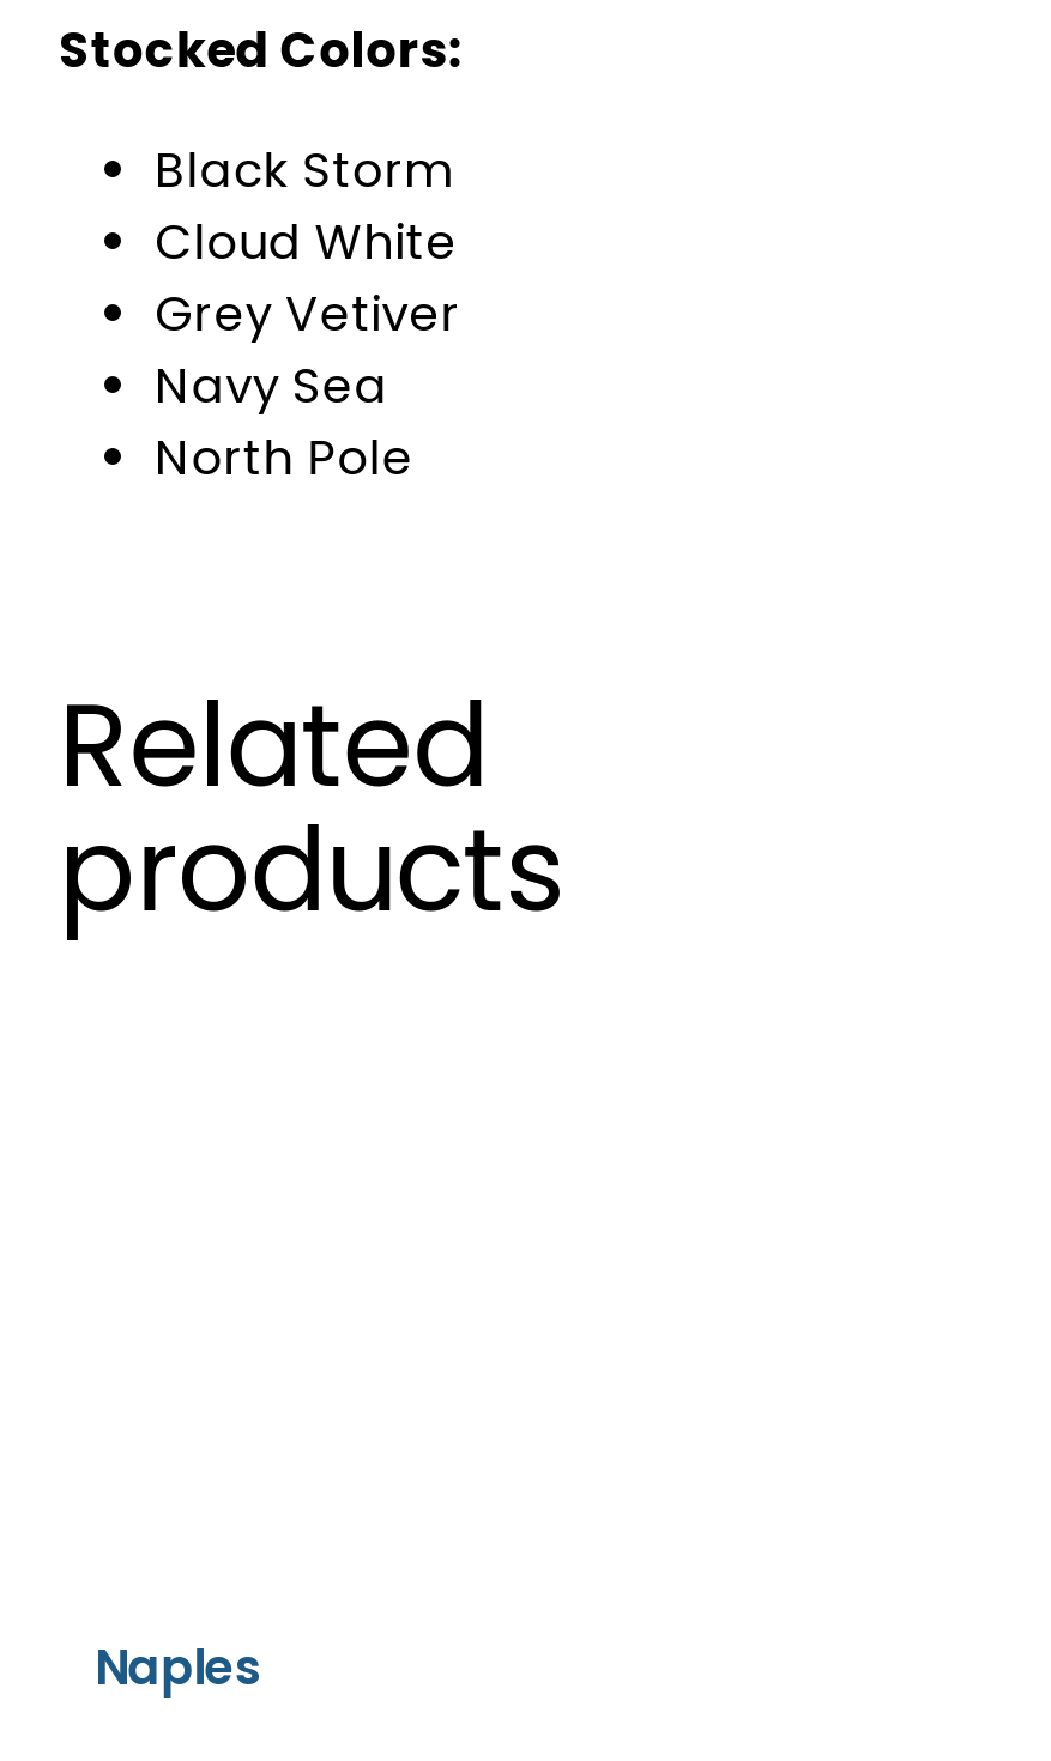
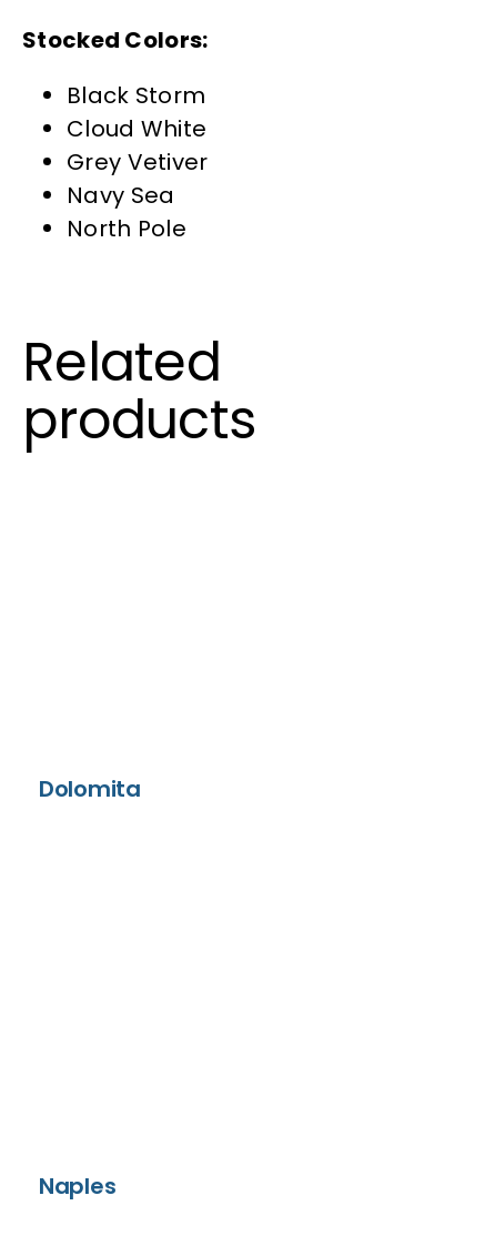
none -> [39,773,141,804] Dolomita

